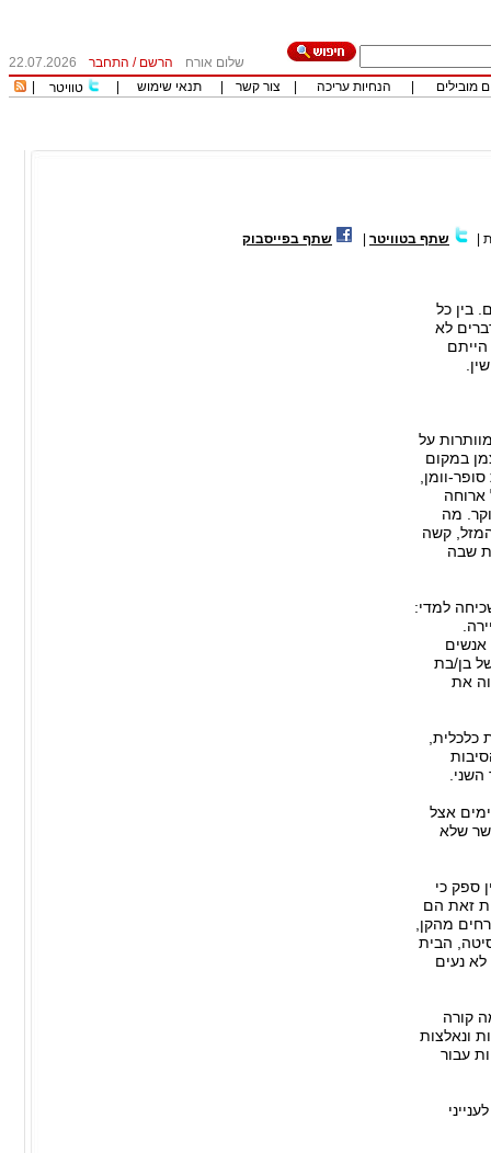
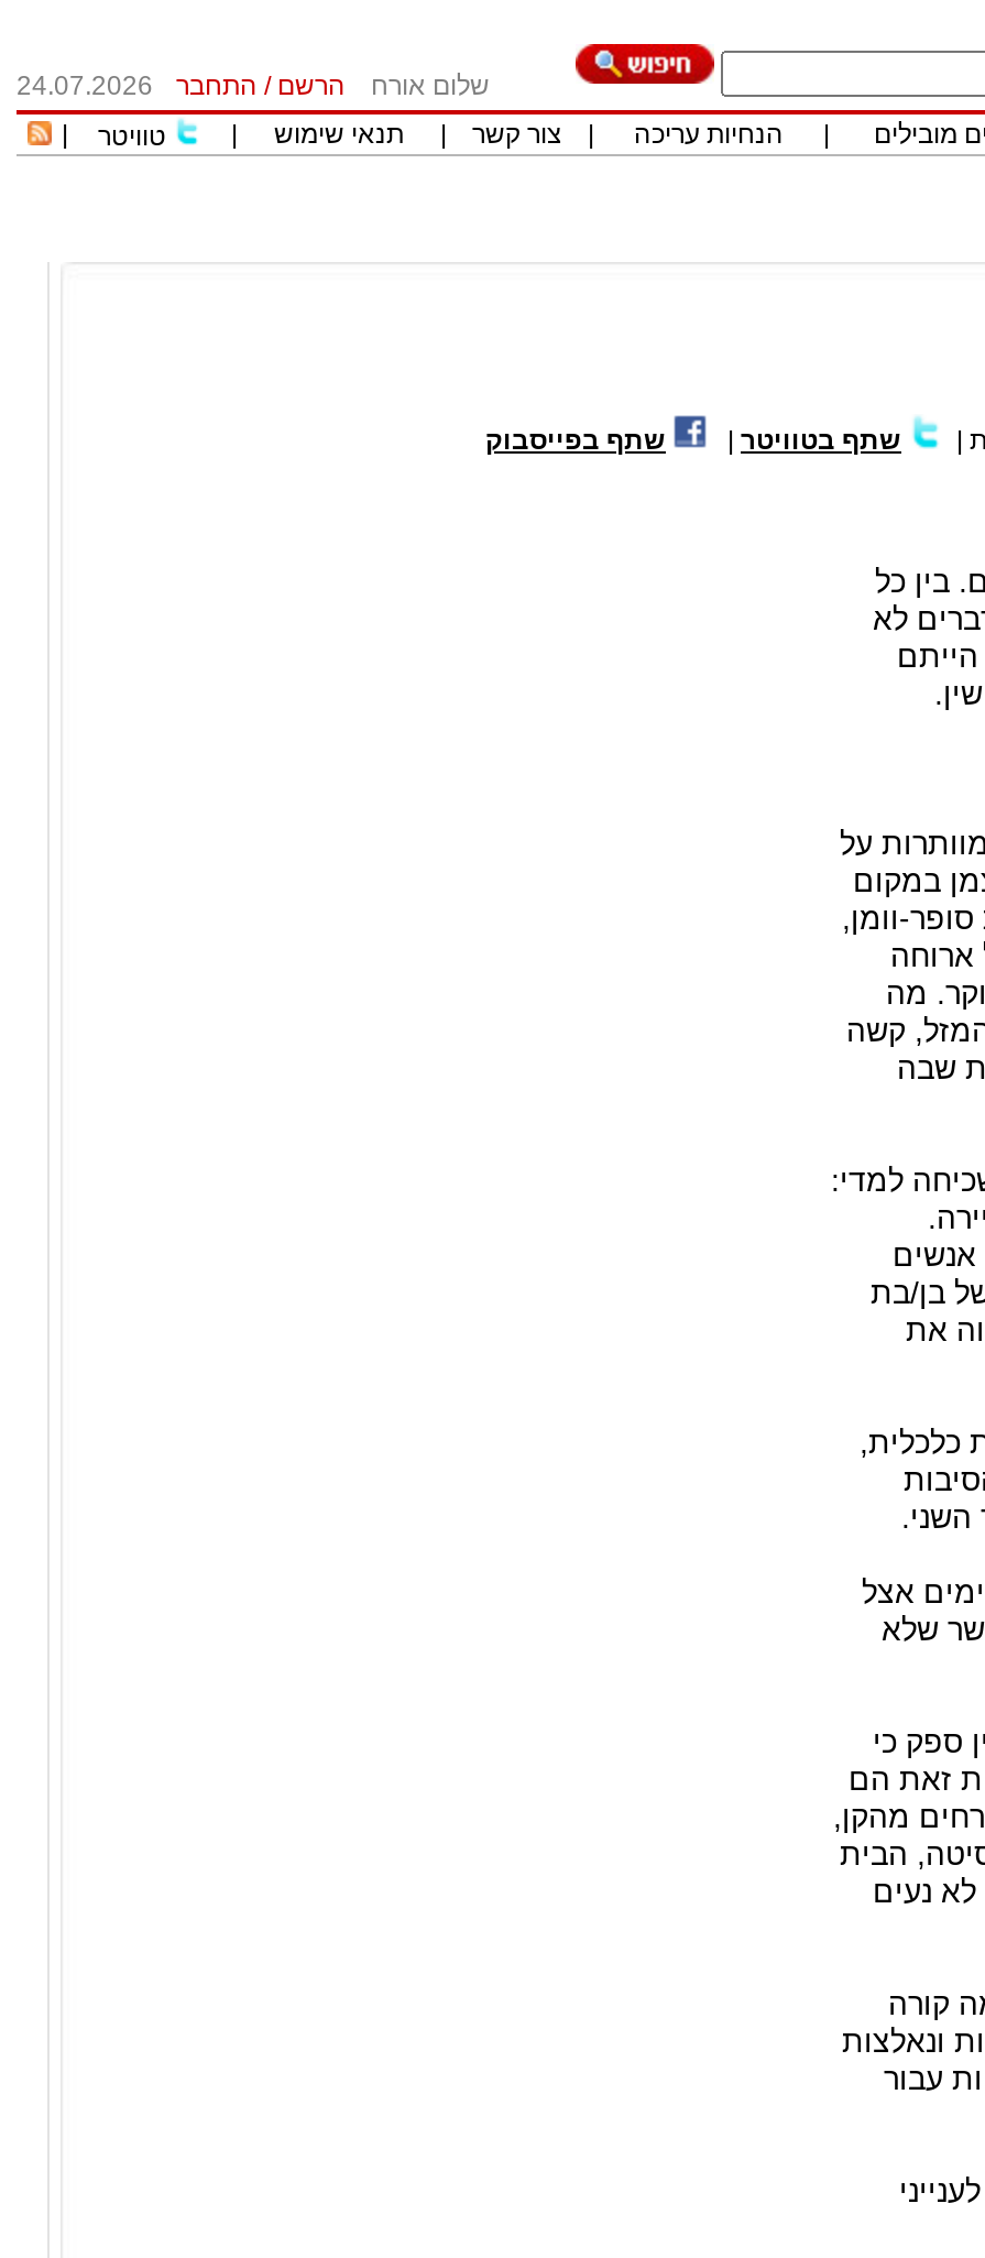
[9,55,244,70] שלום אורח הרשם / התחבר 22.07.2026 -> [17,70,490,101] שלום אורח הרשם / התחבר 24.07.2026

